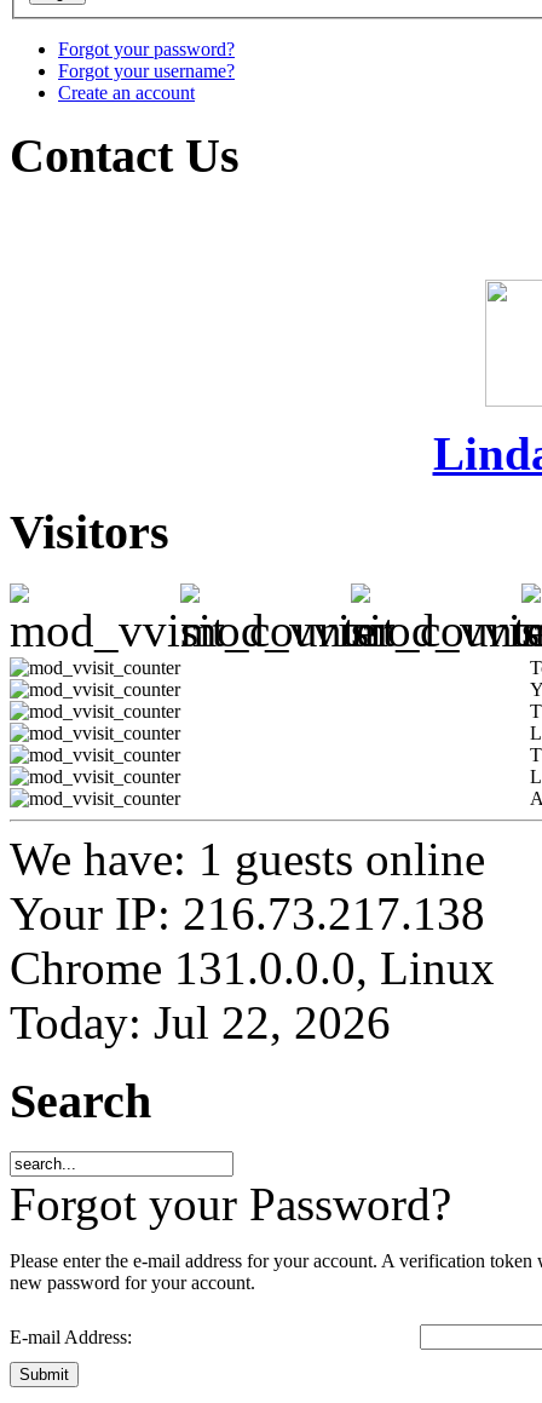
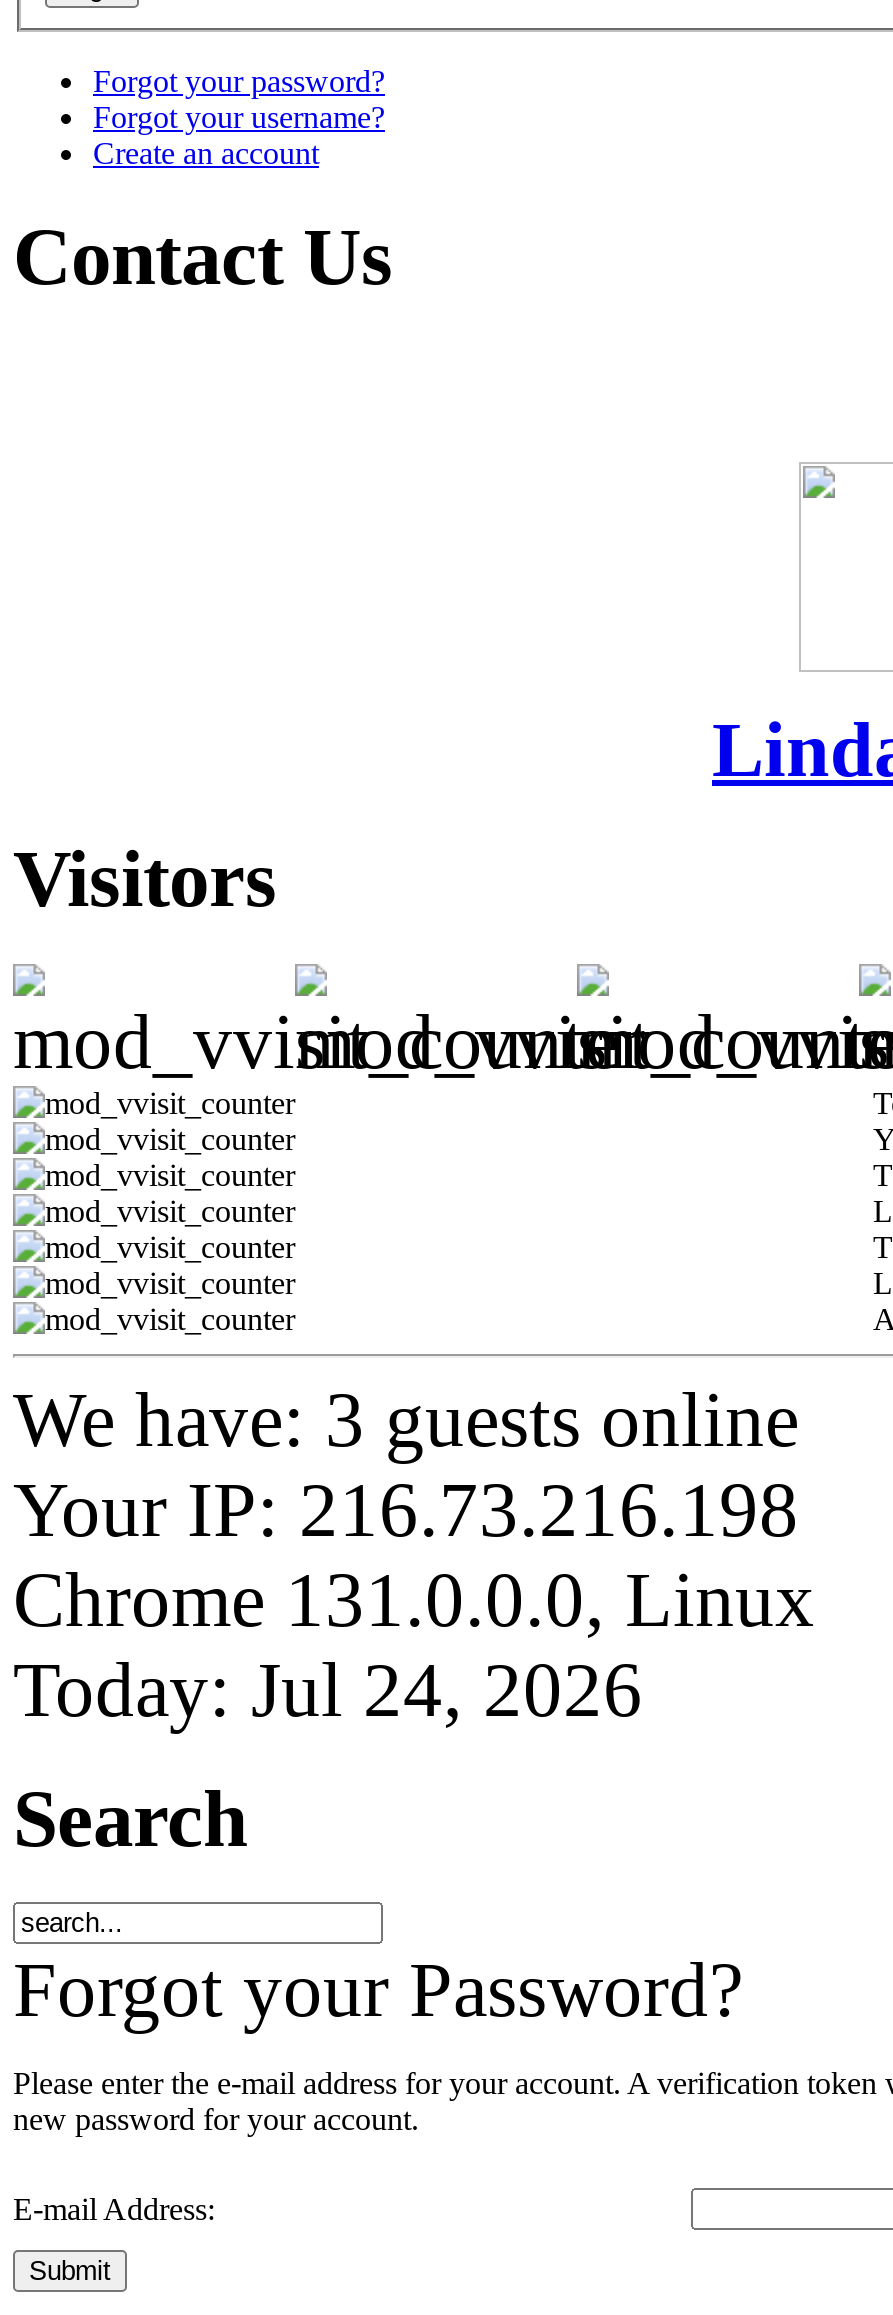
[10,833,485,885] We have: 1 guests online -> [13,1376,799,1462] We have: 3 guests online
[10,887,485,939] Your IP: 216.73.217.138 -> [13,1466,799,1552] Your IP: 216.73.216.198
[10,996,391,1048] Today: Jul 22, 2026 -> [13,1646,643,1732] Today: Jul 24, 2026

